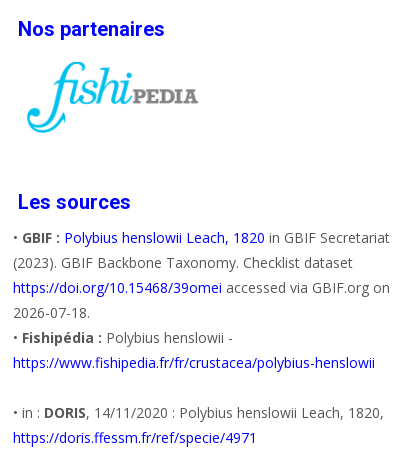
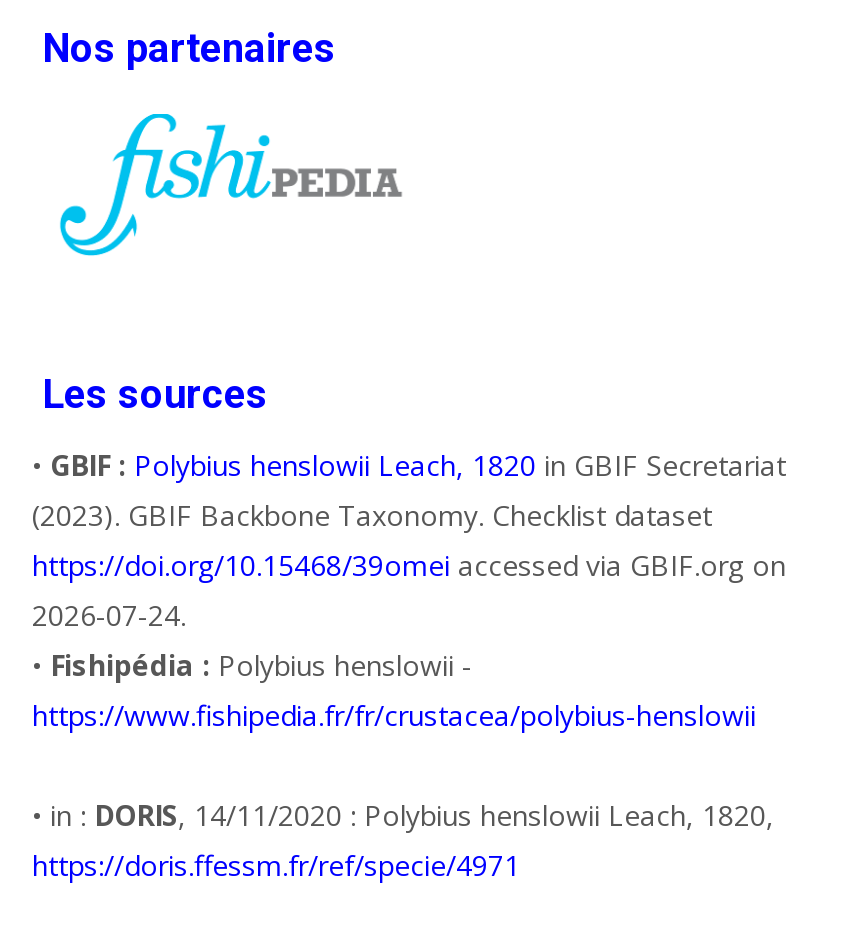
[13,303,90,322] 2026-07-18. -> [32,597,186,635] 2026-07-24.

